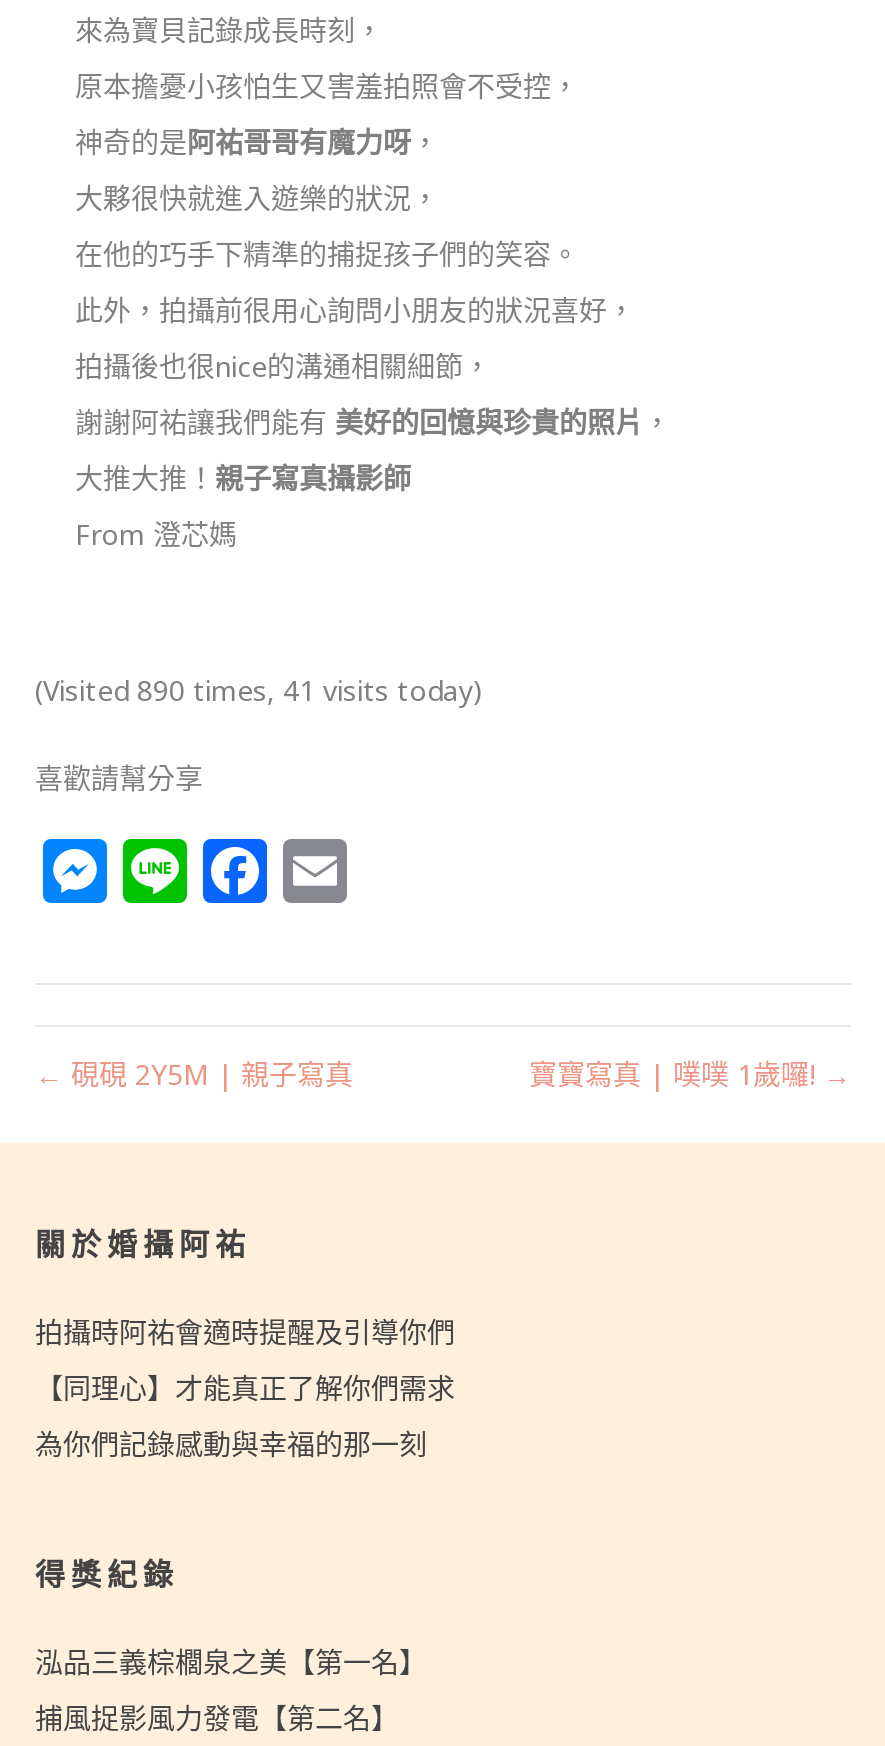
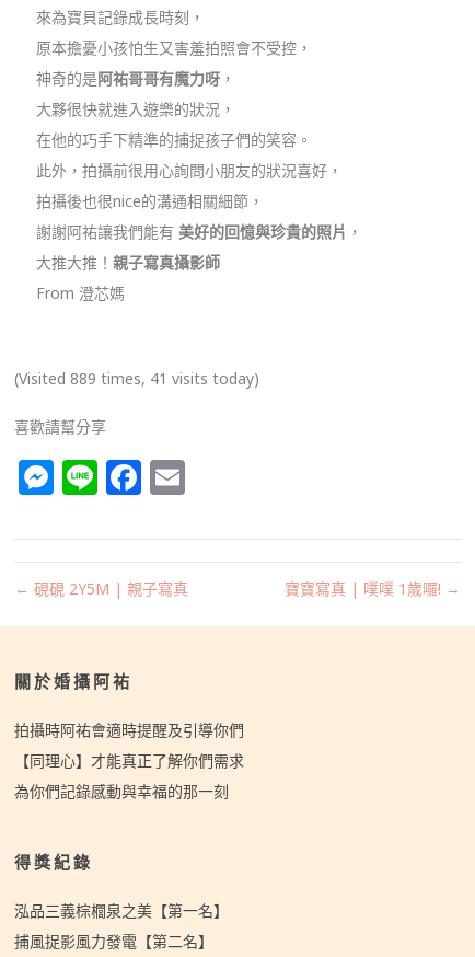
[35,671,483,709] (Visited 890 times, 41 visits today) -> [14,368,259,389] (Visited 889 times, 41 visits today)

